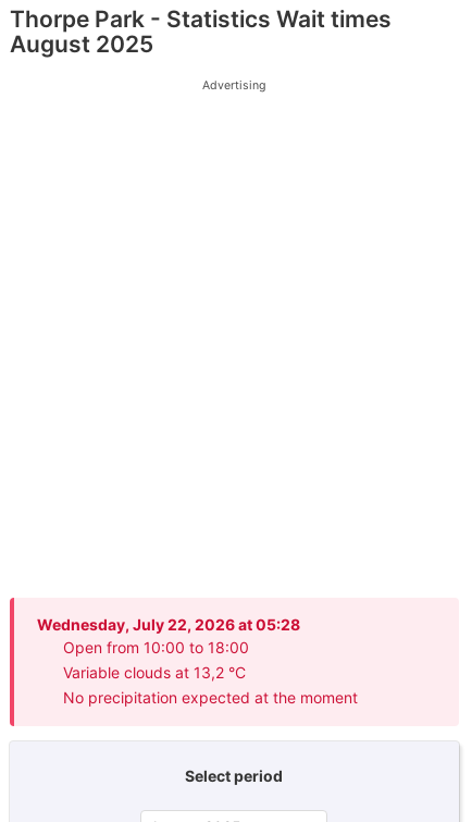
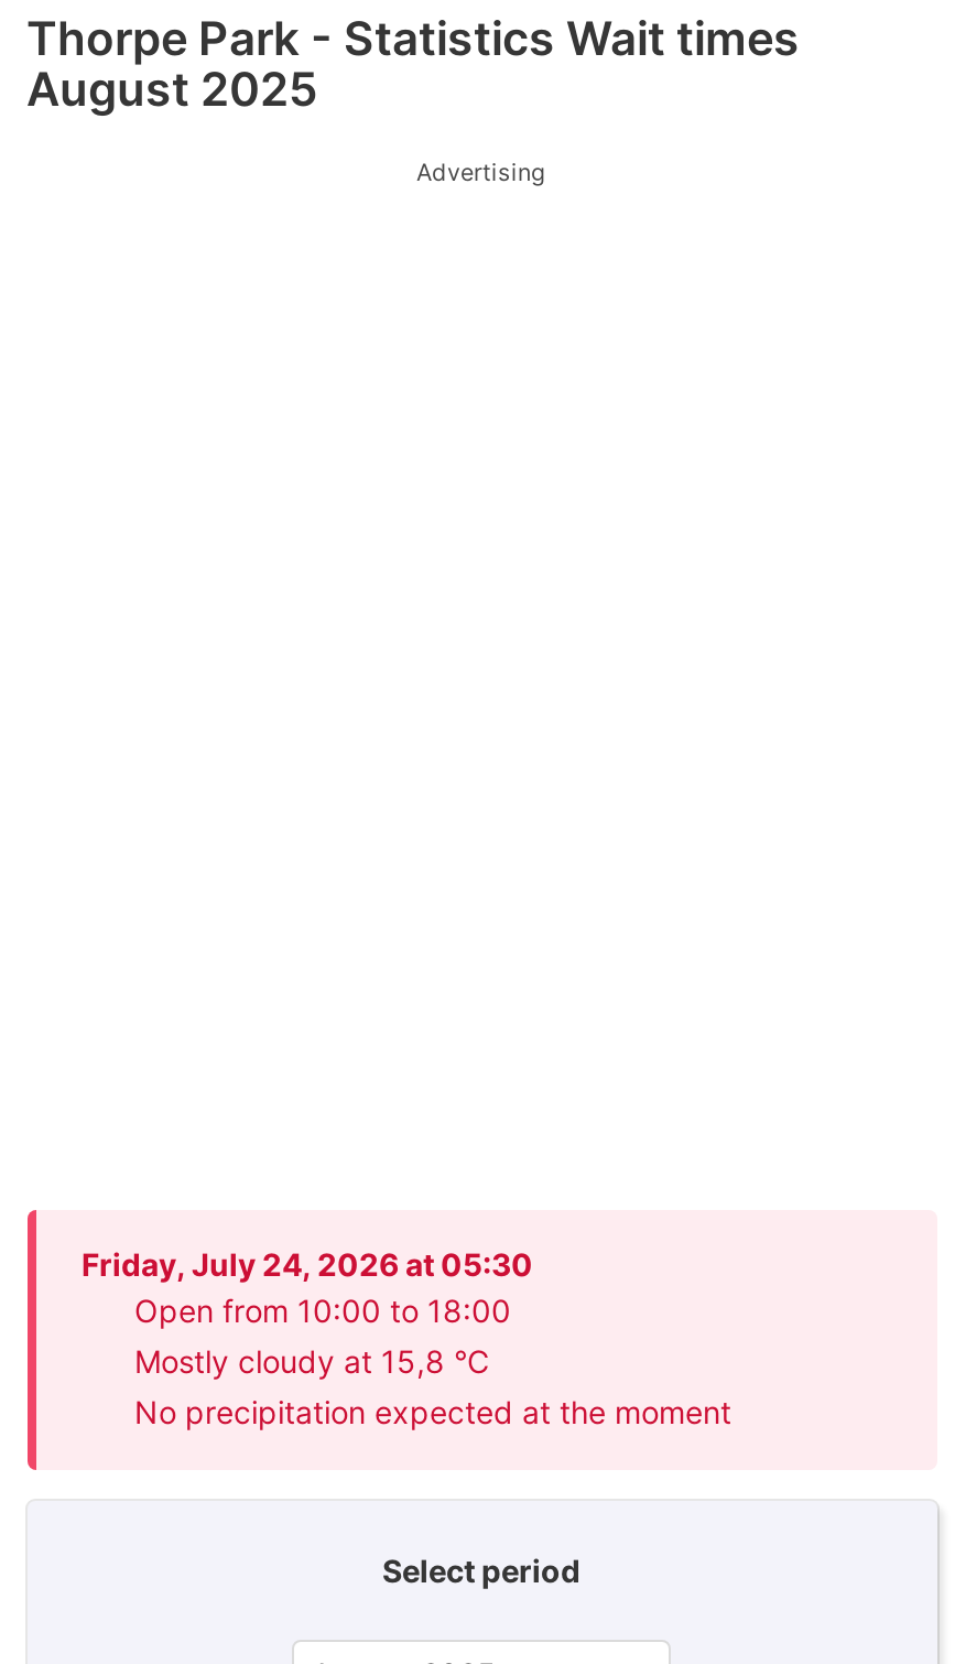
[36,615,300,633] Wednesday, July 22, 2026 at 05:28 -> [82,1244,533,1282] Friday, July 24, 2026 at 05:30
[63,662,245,681] Variable clouds at 13,2 °C -> [134,1341,489,1379] Mostly cloudy at 15,8 °C

